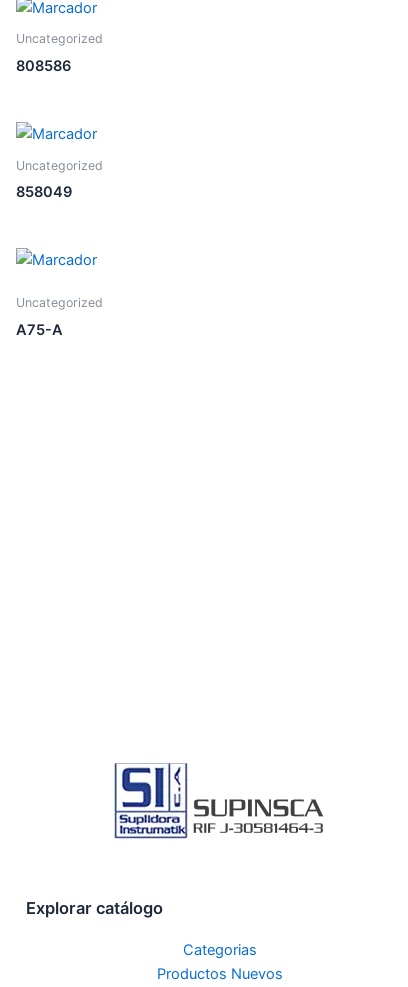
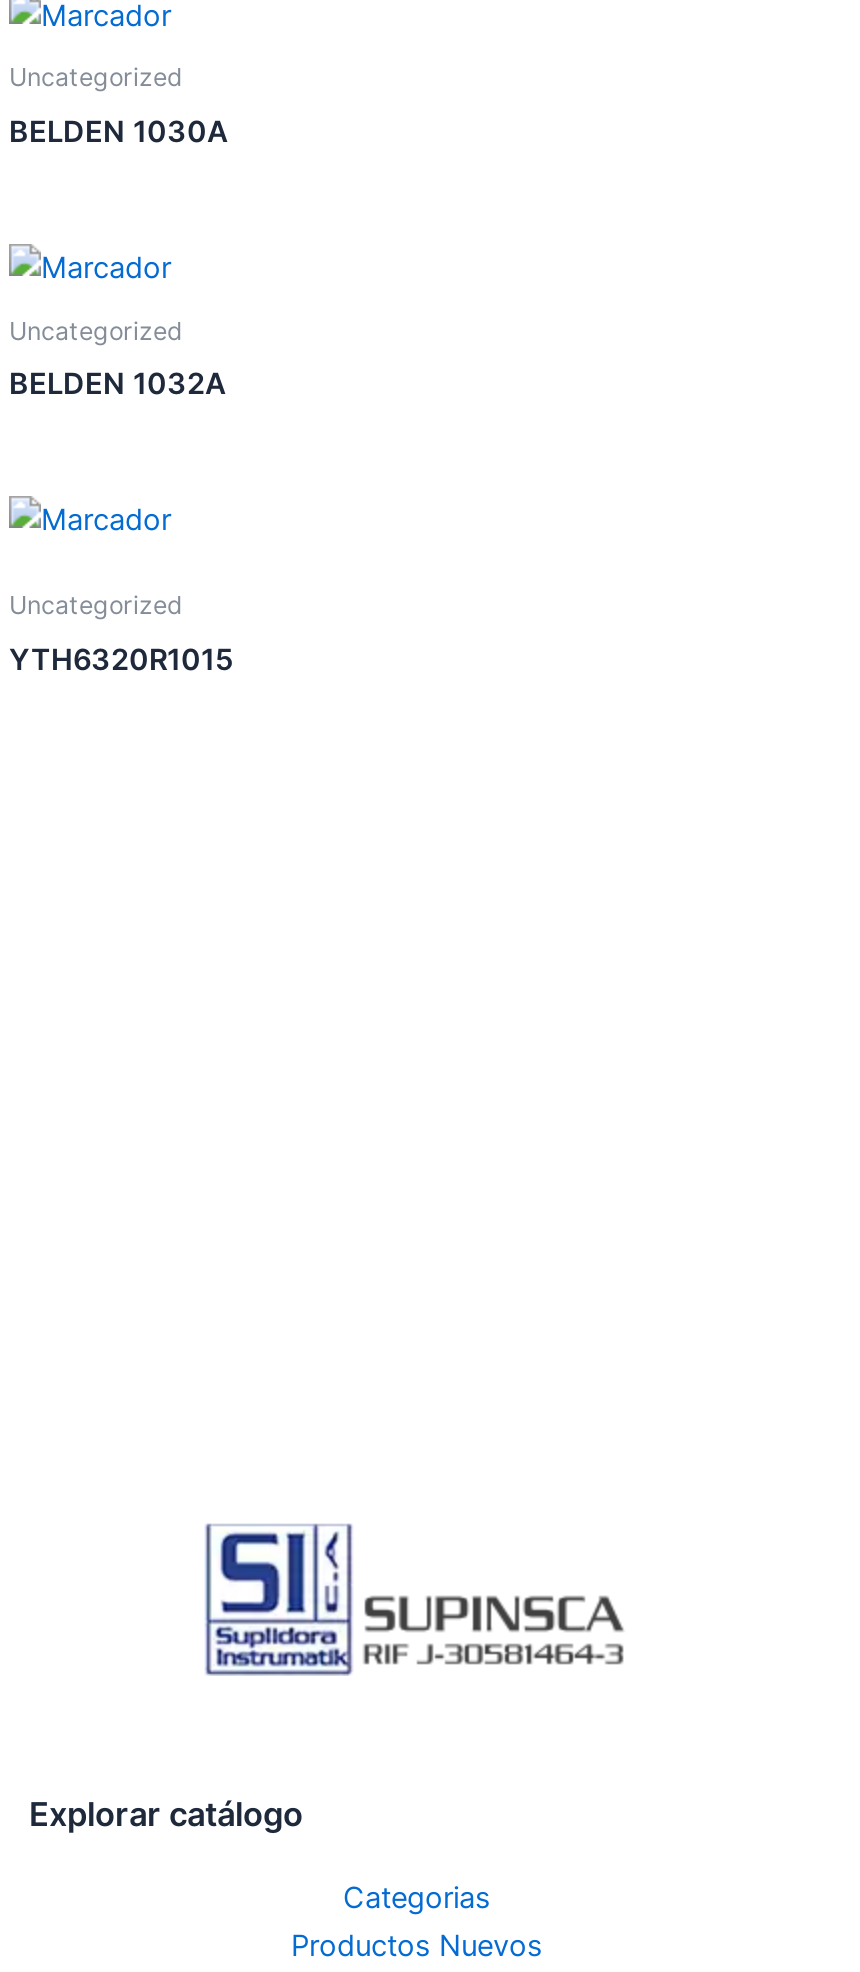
[16,57,71,75] 808586 -> [9,113,229,149] BELDEN 1030A
[16,183,72,201] 858049 -> [9,366,227,402] BELDEN 1032A
[16,321,63,339] A75-A -> [9,641,233,677] YTH6320R1015

